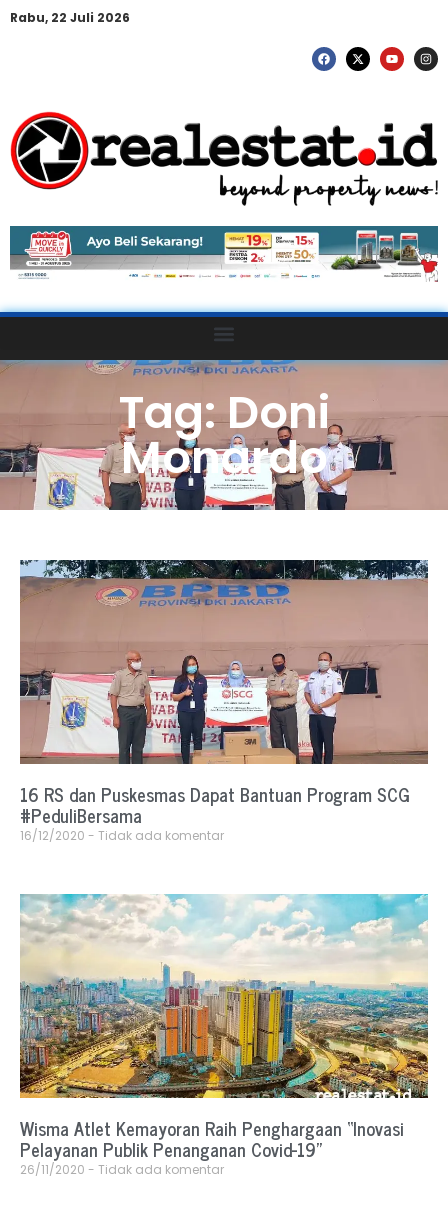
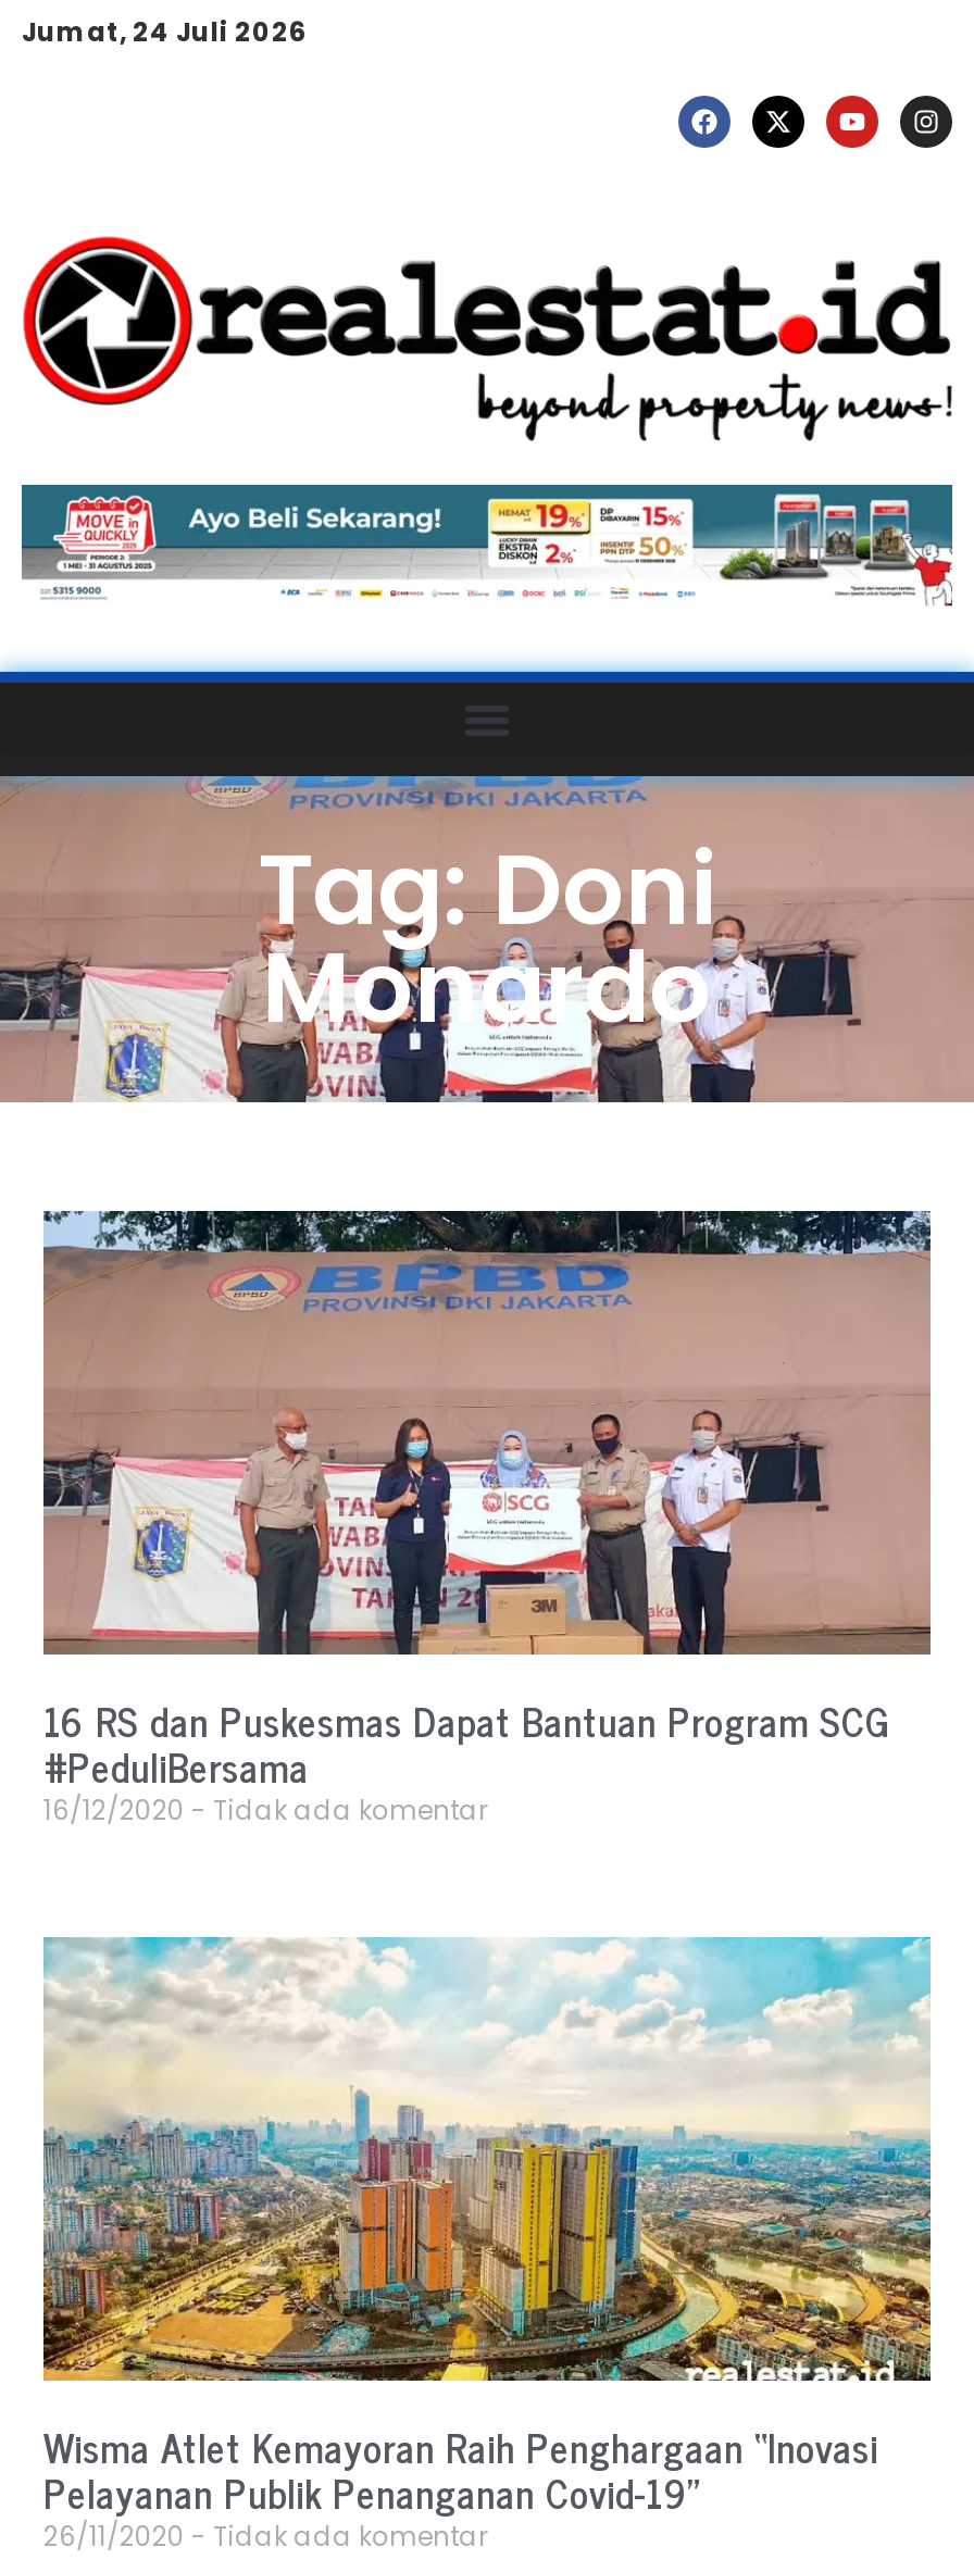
[10,9,130,26] Rabu, 22 Juli 2026 -> [22,13,307,50] Jumat, 24 Juli 2026

